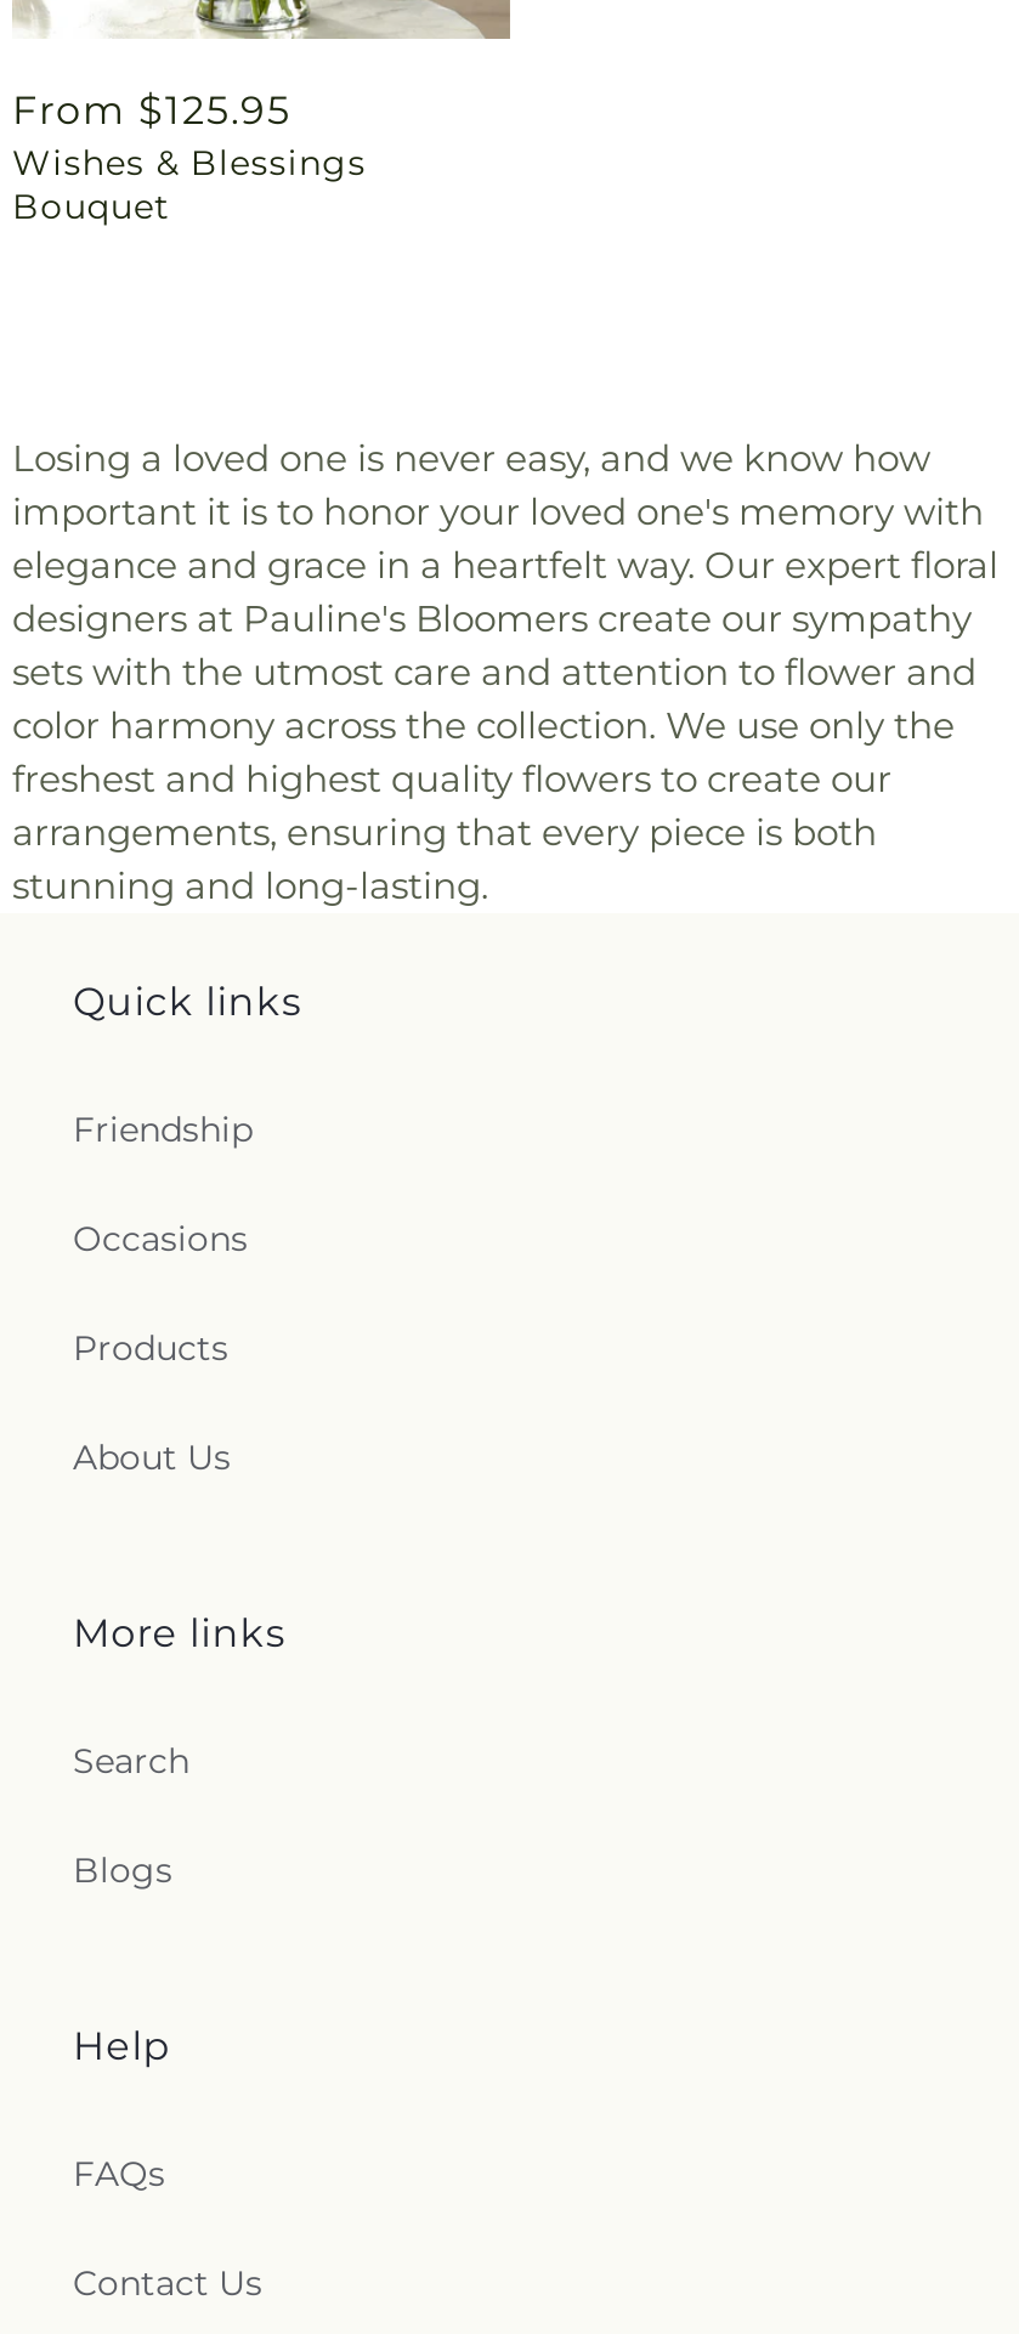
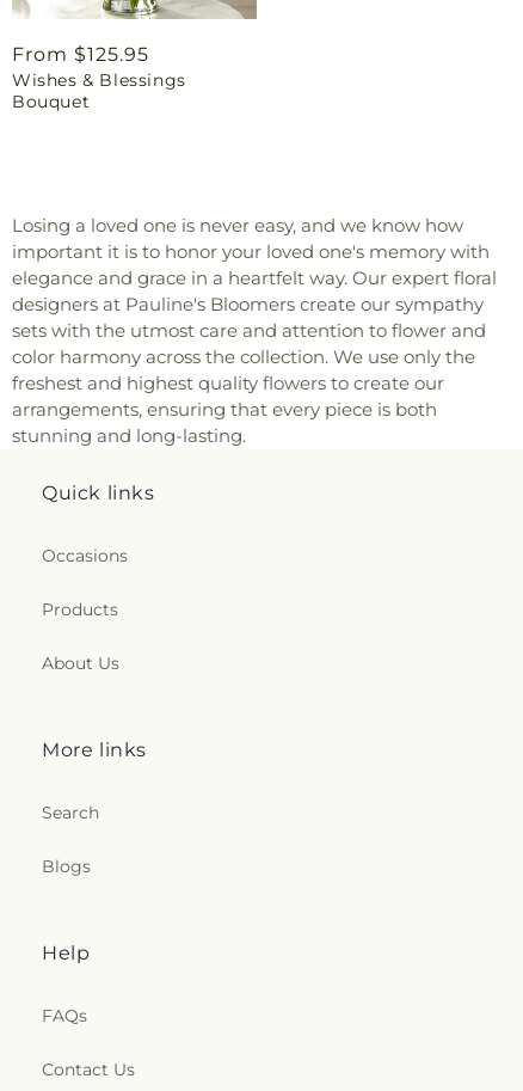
[73,1107,253,1150] Friendship -> none

